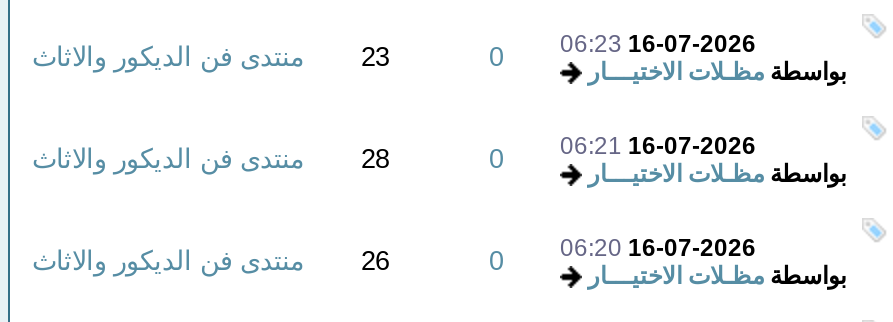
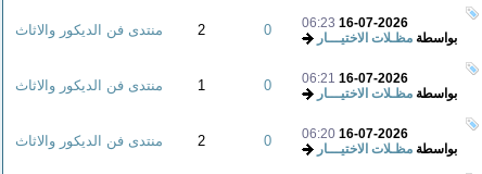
[361,42,389,72] 23 -> [198,22,205,38] 2
[361,144,389,174] 28 -> [198,77,205,94] 1
[361,246,389,276] 26 -> [198,133,205,149] 2

